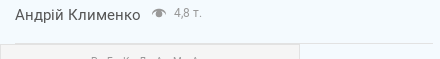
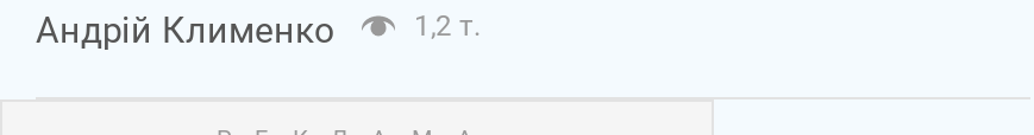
[174,6,202,20] 4,8 т. -> [414,10,481,43] 1,2 т.

